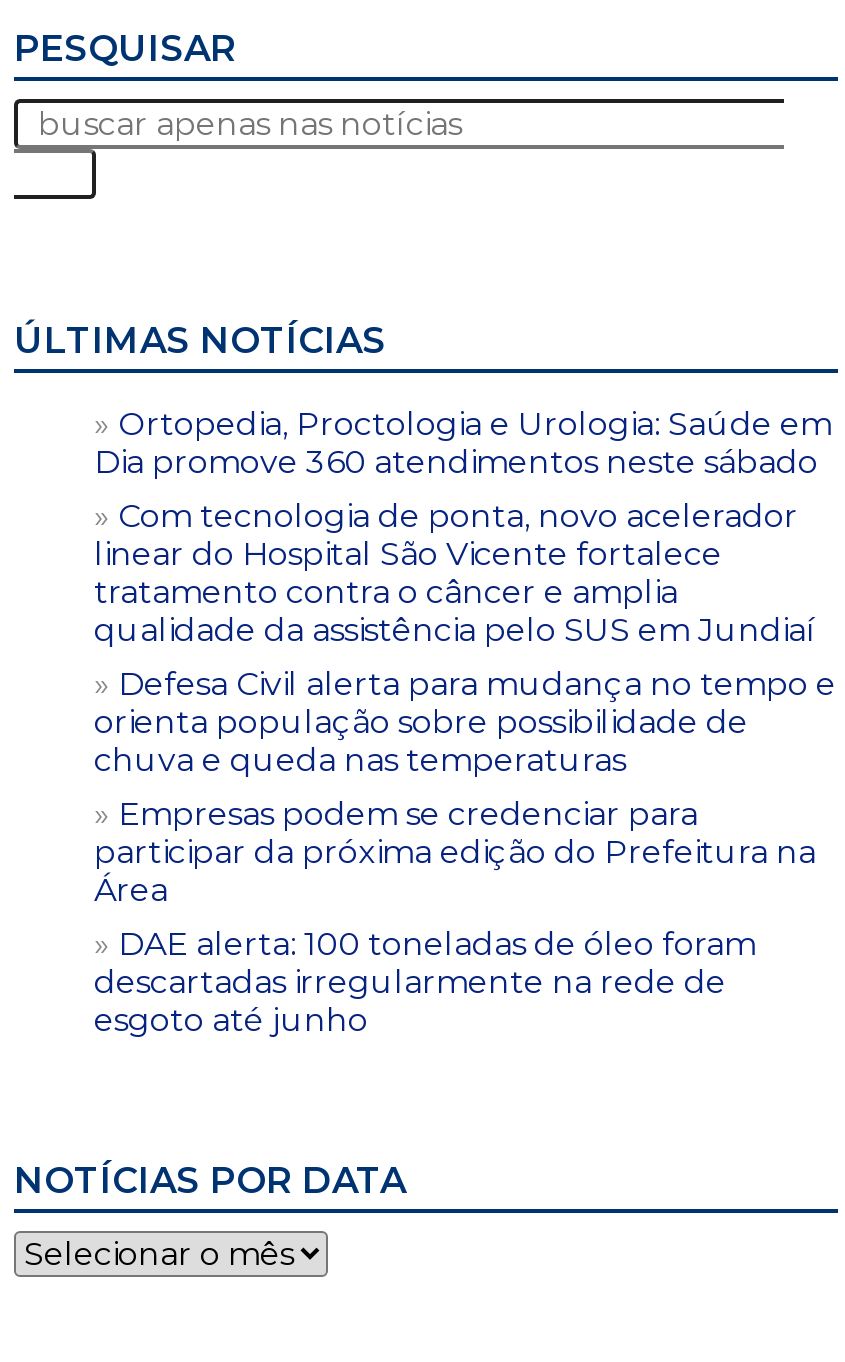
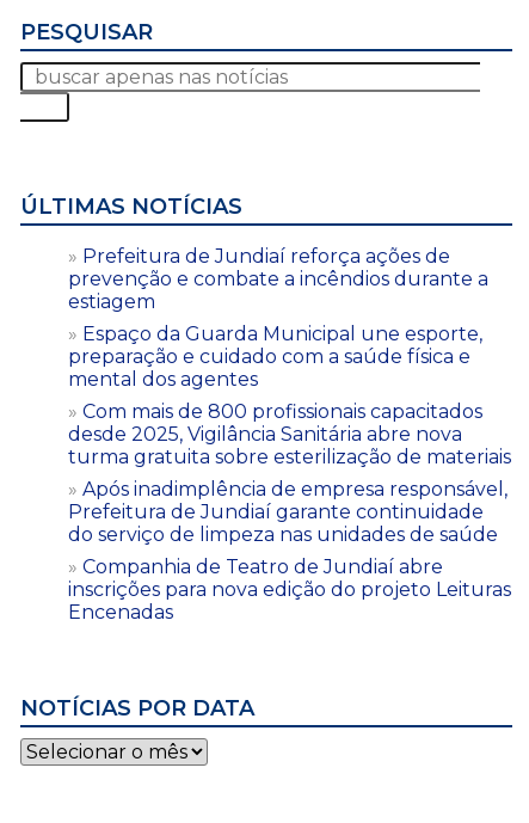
[94,404,836,1038] Ortopedia, Proctologia e Urologia: Saúde em | Dia promove 360 atendimentos neste sábado | Com tecnologia de ponta, novo acelerador | linear do Hospital São Vicente fortalece | tratamento contra o câncer e amplia | qualidade da assistência pelo SUS em Jundiaí | Defesa Civil alerta para mudança no tempo e | orienta população sobre possibilidade de | chuva e queda nas temperaturas | Empresas podem se credenciar para | participar da próxima edição do Prefeitura na | Área | DAE alerta: 100 toneladas de óleo foram | descartadas irregularmente na rede de | esgoto até junho -> [68,245,511,623] Prefeitura de Jundiaí reforça ações de | prevenção e combate a incêndios durante a | estiagem | Espaço da Guarda Municipal une esporte, | preparação e cuidado com a saúde física e | mental dos agentes | Com mais de 800 profissionais capacitados | desde 2025, Vigilância Sanitária abre nova | turma gratuita sobre esterilização de materiais | Após inadimplência de empresa responsável, | Prefeitura de Jundiaí garante continuidade | do serviço de limpeza nas unidades de saúde | Companhia de Teatro de Jundiaí abre | inscrições para nova edição do projeto Leituras | Encenadas

